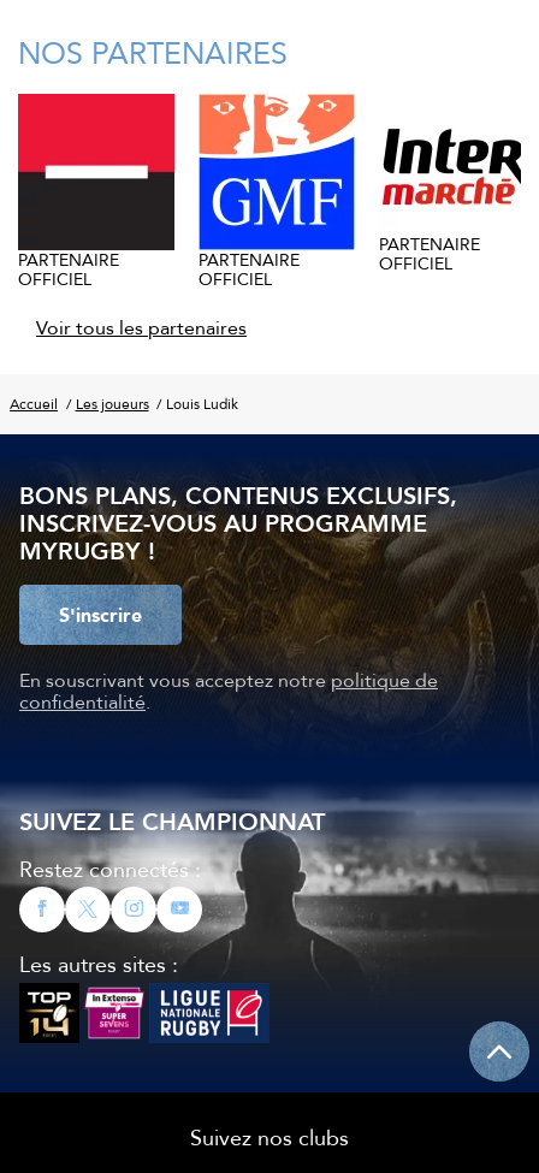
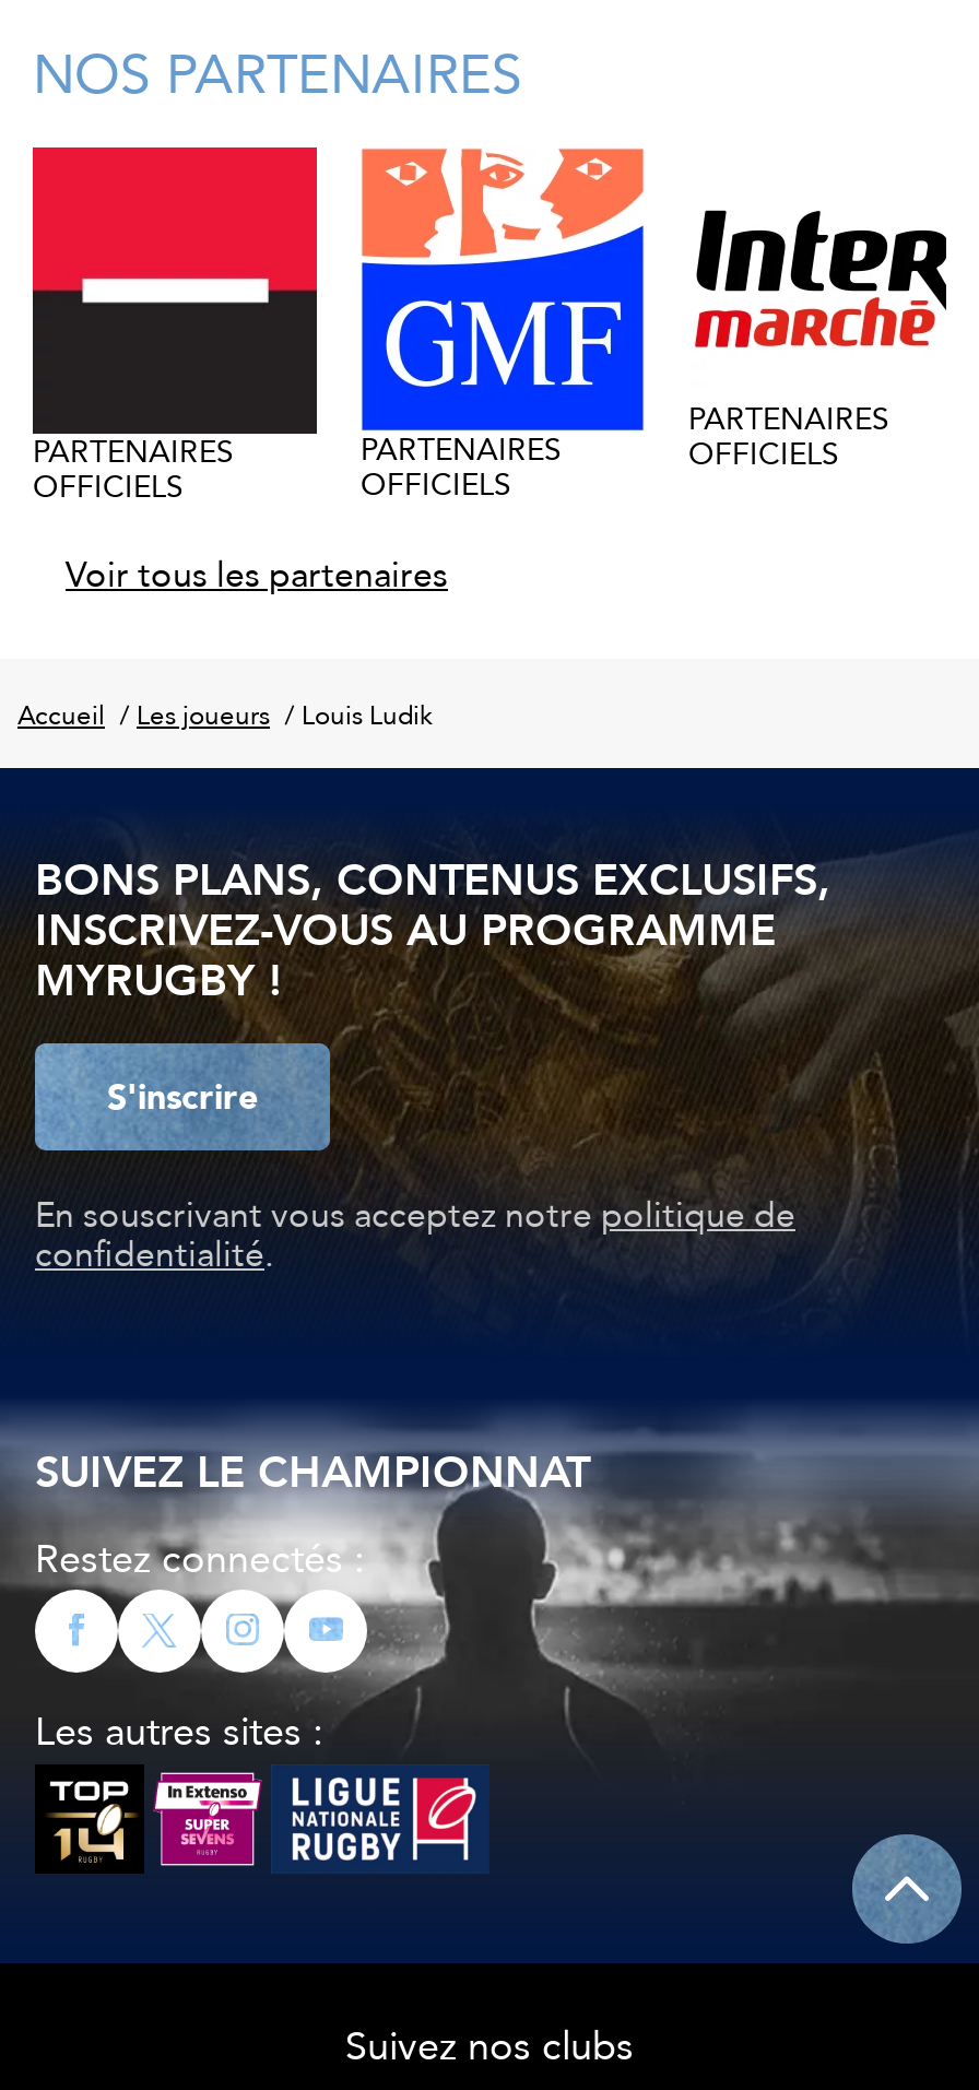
[379,231,480,277] PARTENAIRE | OFFICIEL -> [688,395,889,478] PARTENAIRES | OFFICIELS
[18,247,119,293] PARTENAIRE | OFFICIEL -> [33,427,234,510] PARTENAIRES | OFFICIELS
[199,247,300,293] PARTENAIRE | OFFICIEL -> [361,426,562,509] PARTENAIRES | OFFICIELS

